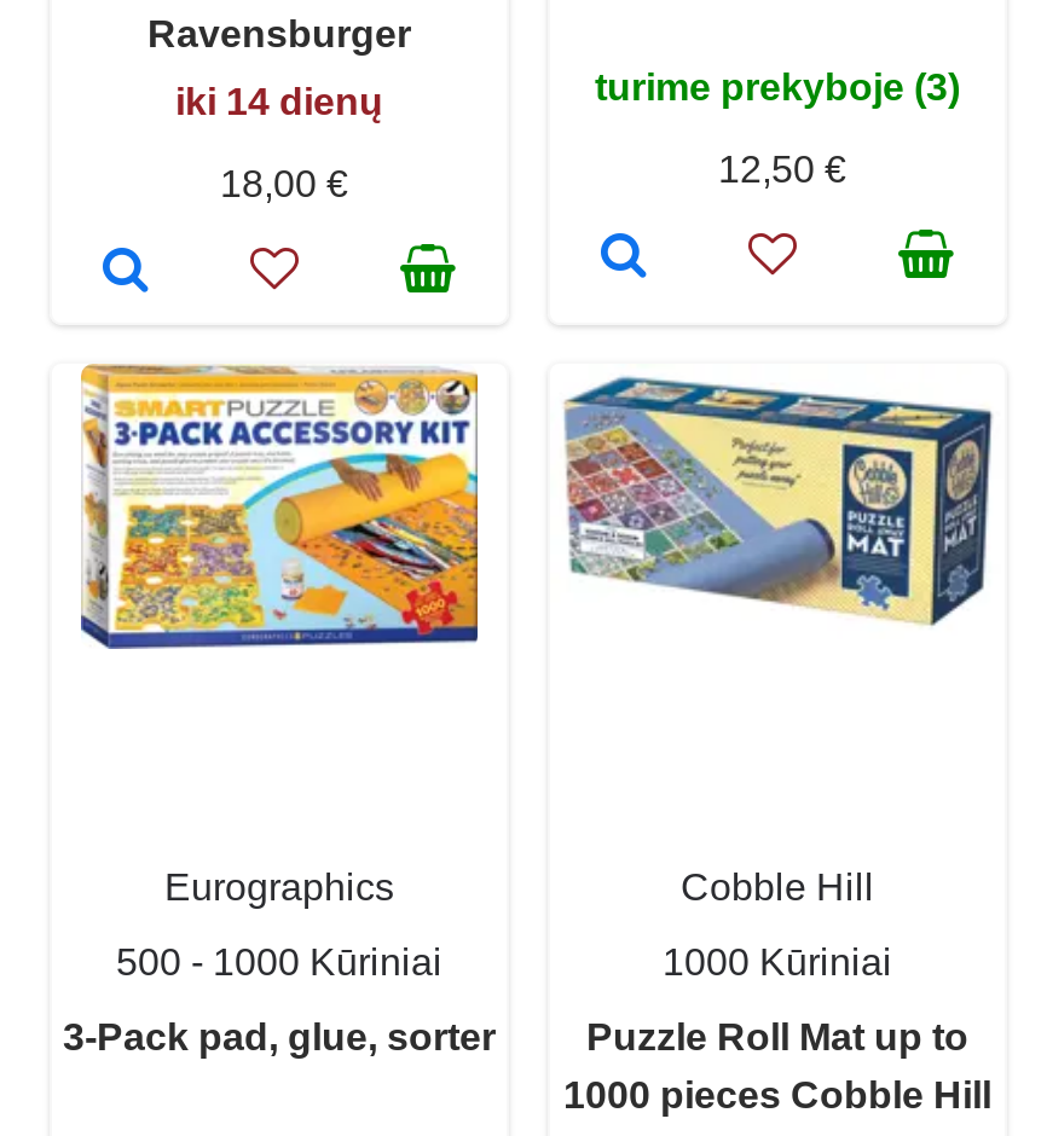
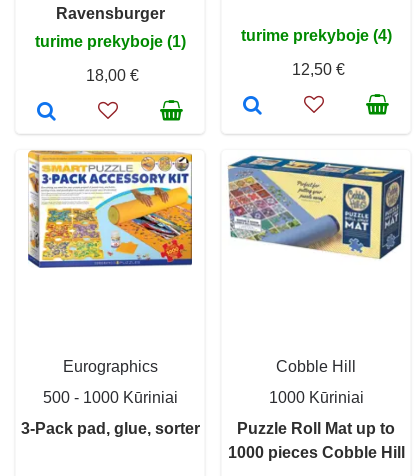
[595,65,960,106] turime prekyboje (3) -> [240,27,391,44] turime prekyboje (4)
[175,80,383,121] iki 14 dienų -> [34,33,185,50] turime prekyboje (1)

